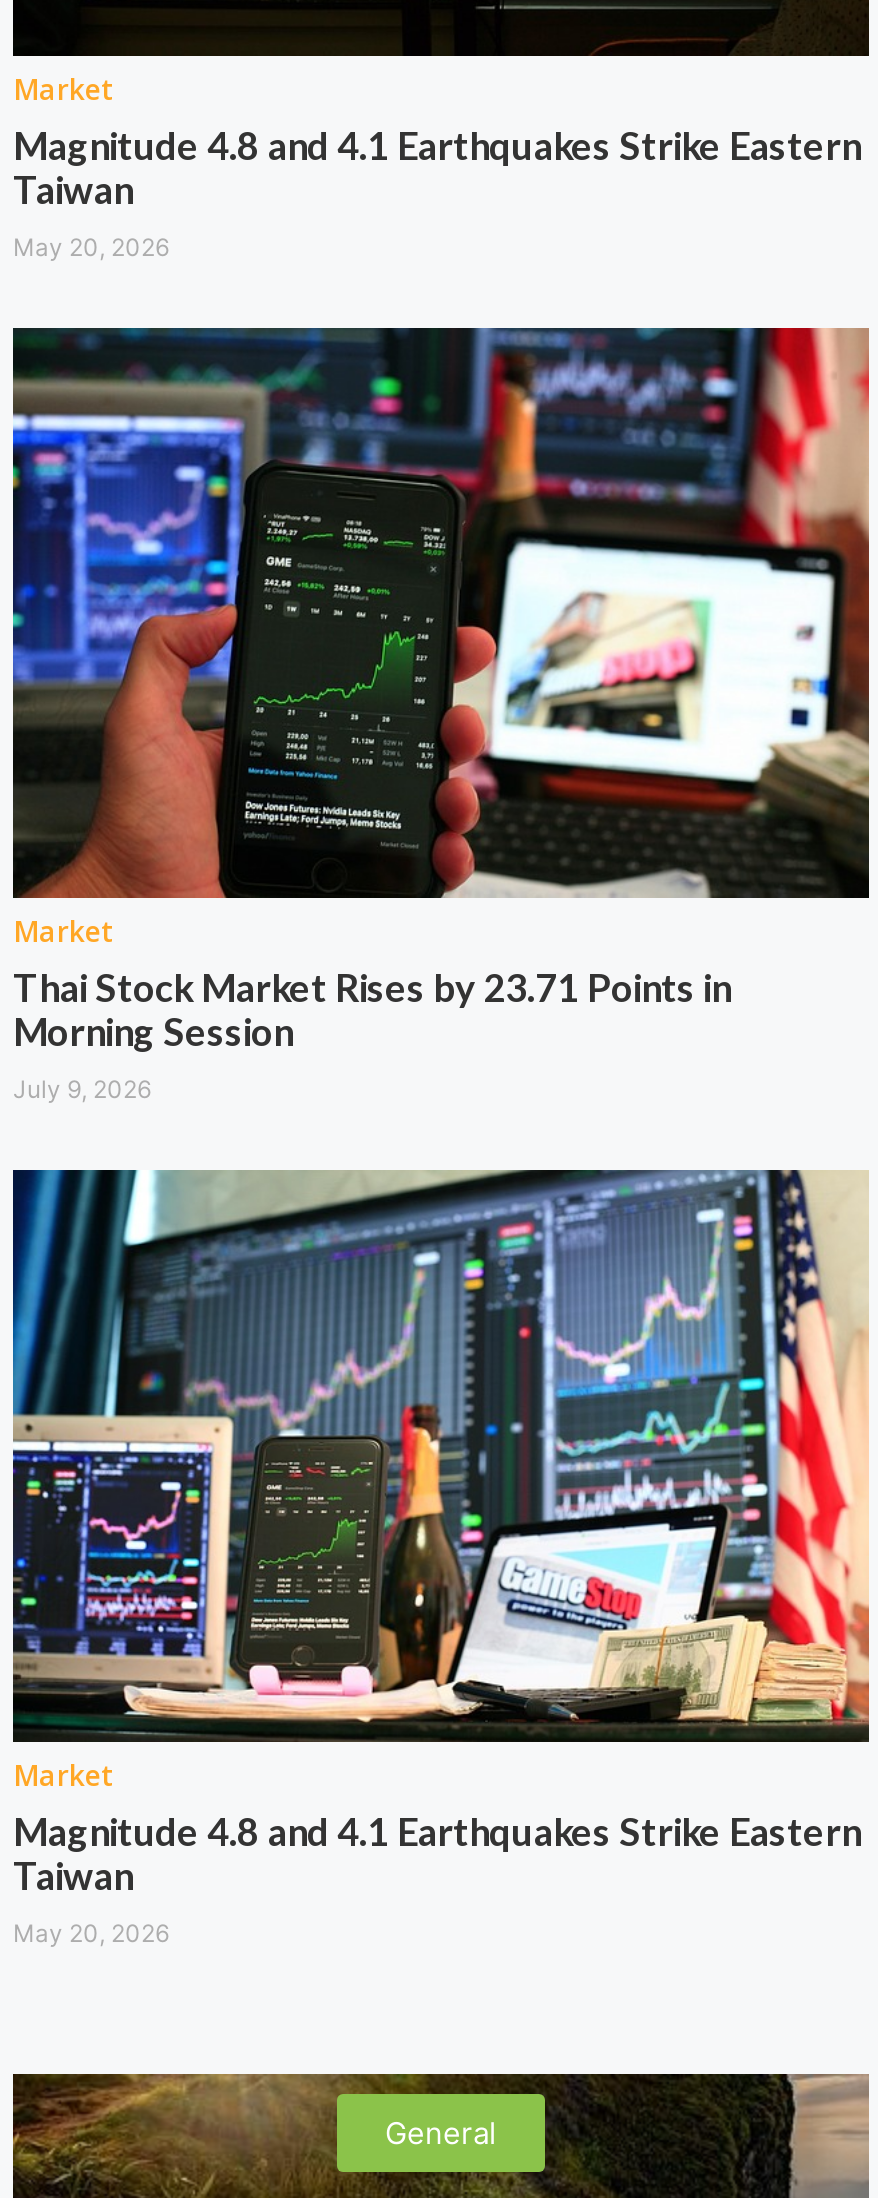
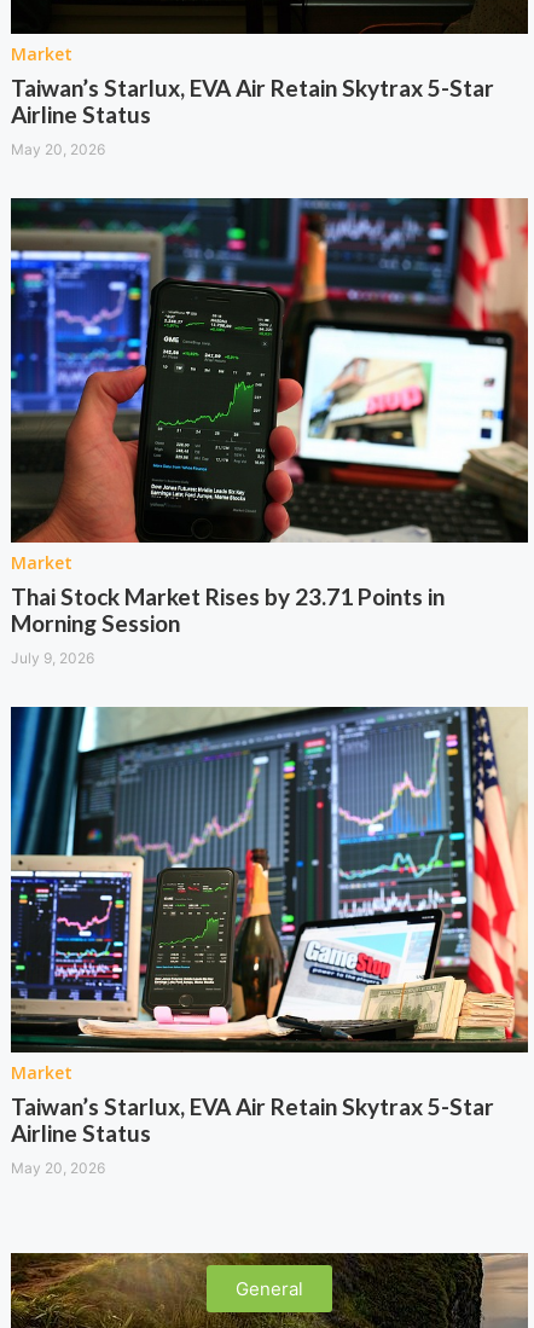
[13,121,861,211] Magnitude 4.8 and 4.1 Earthquakes Strike Eastern | Taiwan -> [11,73,494,127] Taiwan’s Starlux, EVA Air Retain Skytrax 5-Star | Airline Status
[13,1807,861,1897] Magnitude 4.8 and 4.1 Earthquakes Strike Eastern | Taiwan -> [11,1092,494,1146] Taiwan’s Starlux, EVA Air Retain Skytrax 5-Star | Airline Status

